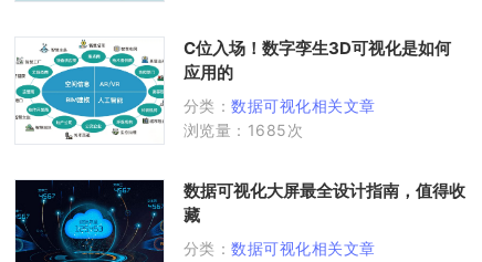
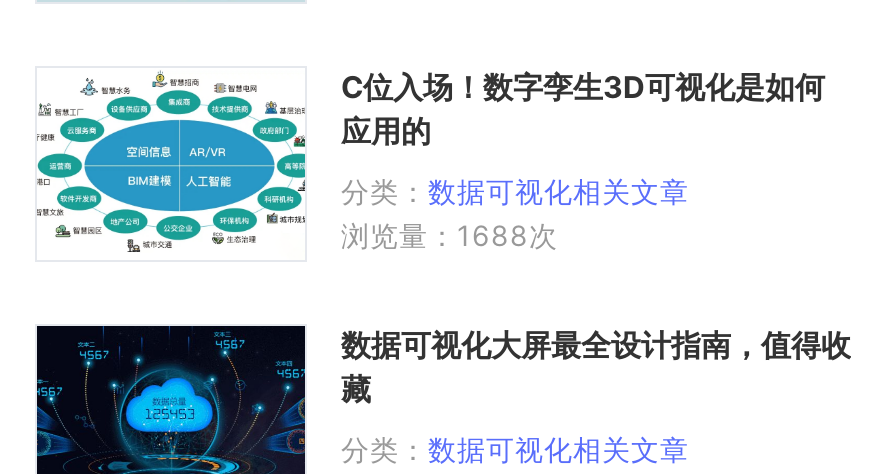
[184,120,303,139] 浏览量：1685次 -> [341,218,558,252] 浏览量：1688次

